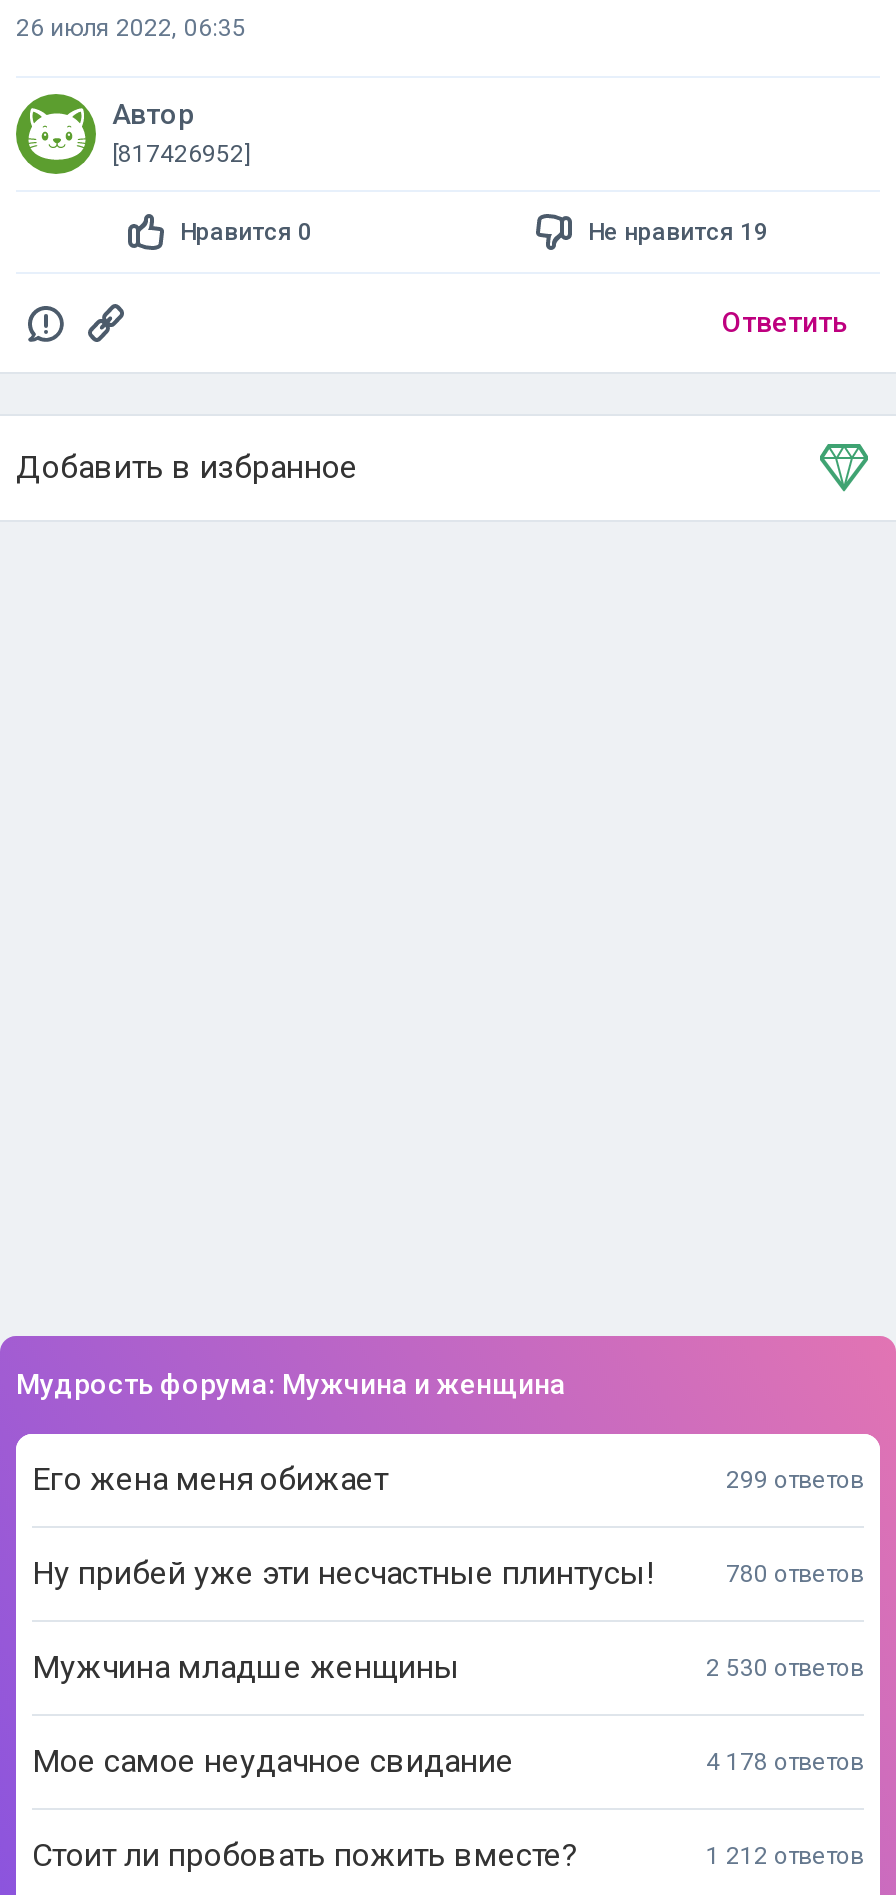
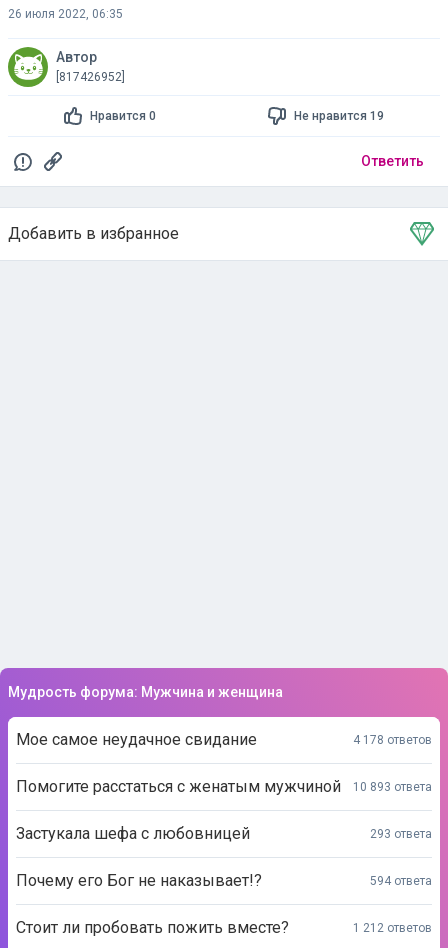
[32,1460,864,1686] Его жена меня обижает | 299 ответов | Ну прибей уже эти несчастные плинтусы! | 780 ответов | Мужчина младше женщины | 2 530 ответов -> none
moved [32,1742,864,1780] -> [16,730,432,749]: Мое самое неудачное свидание | 4 178 ответов
none -> [16,777,432,890] Помогите расстаться с женатым мужчиной | 10 893 ответа | Застукала шефа с любовницей | 293 ответа | Почему его Бог не наказывает!? | 594 ответа

